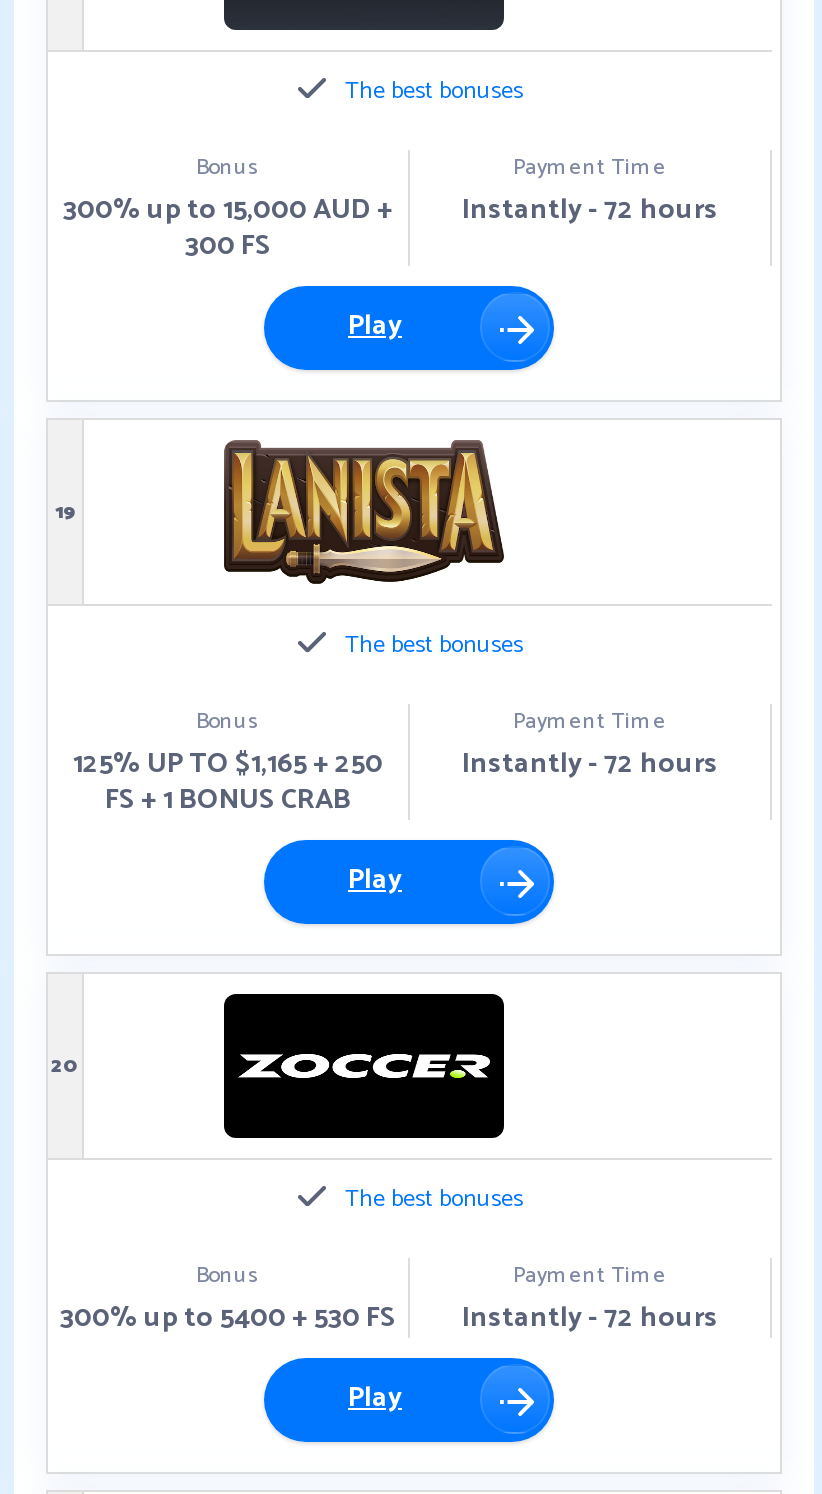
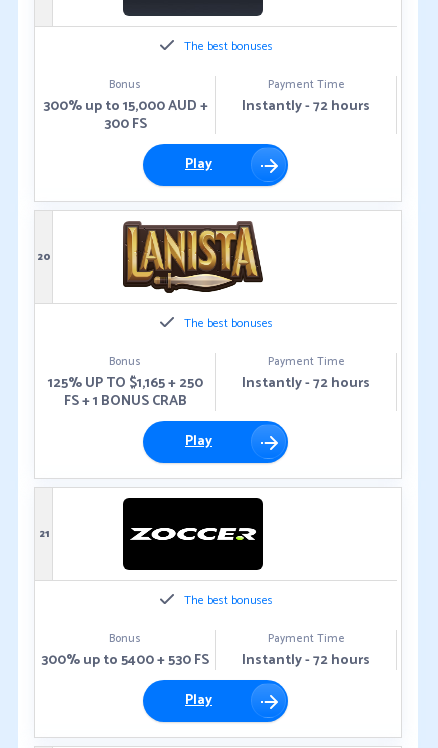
[55,496,75,528] 19 -> [36,249,50,265] 20
[51,1050,79,1082] 20 -> [38,526,48,542] 21

